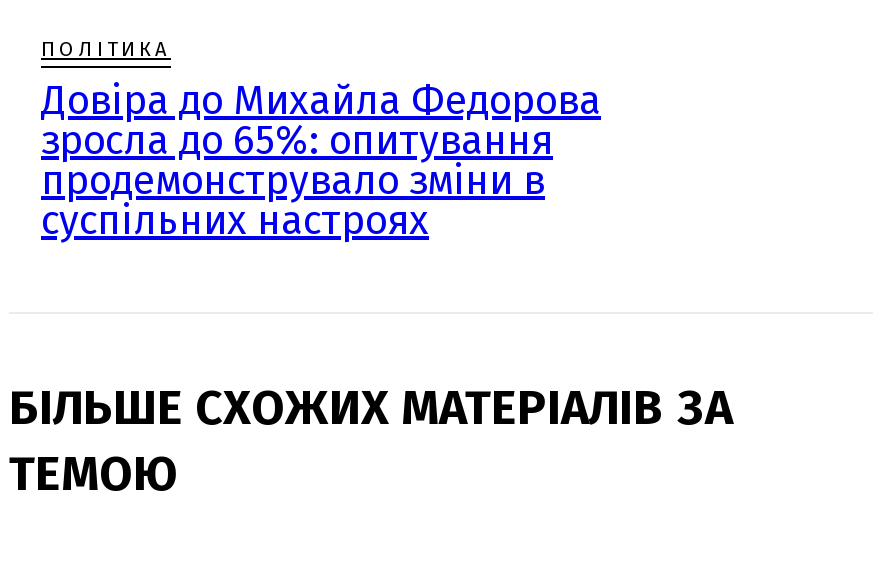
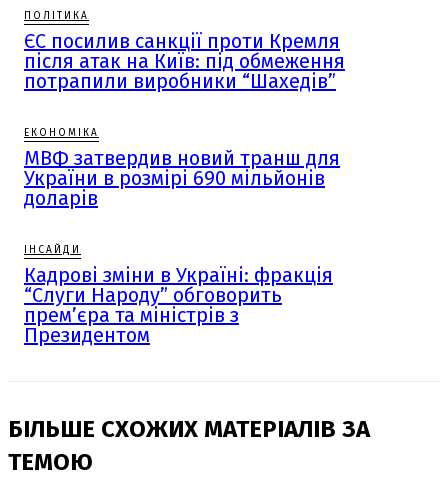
[41,76,601,244] Довіра до Михайла Федорова | зросла до 65%: опитування | продемонструвало зміни в | суспільних настроях -> [24,29,345,347] ЄС посилив санкції проти Кремля | після атак на Київ: під обмеження | потрапили виробники “Шахедів” | ЕКОНОМІКА | МВФ затвердив новий транш для | України в розмірі 690 мільйонів | доларів | ІНСАЙДИ | Кадрові зміни в Україні: фракція | “Слуги Народу” обговорить | прем’єра та міністрів з | Президентом

